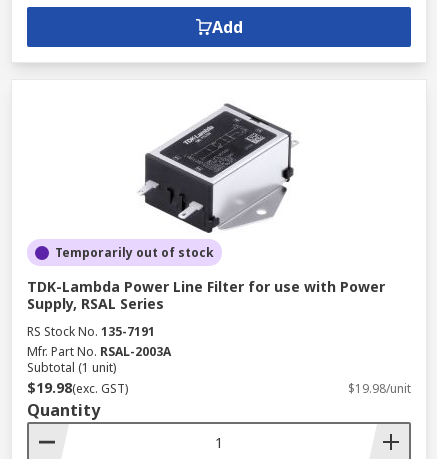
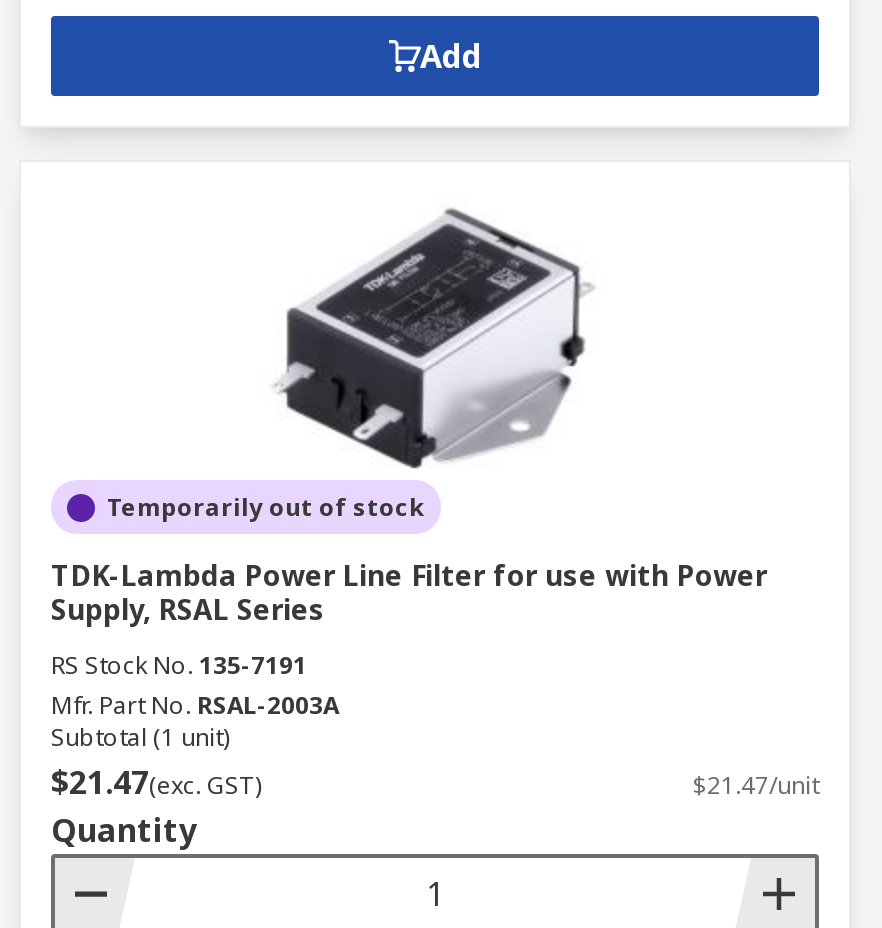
[27,378,411,397] $19.98(exc. GST) | $19.98/unit -> [51,760,819,804] $21.47(exc. GST) | $21.47/unit

